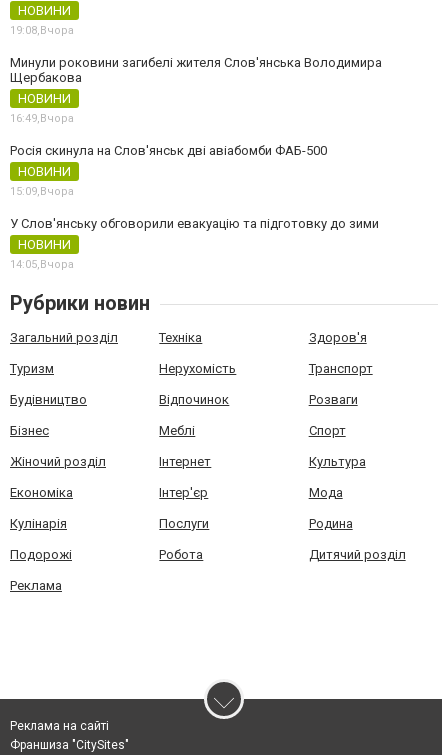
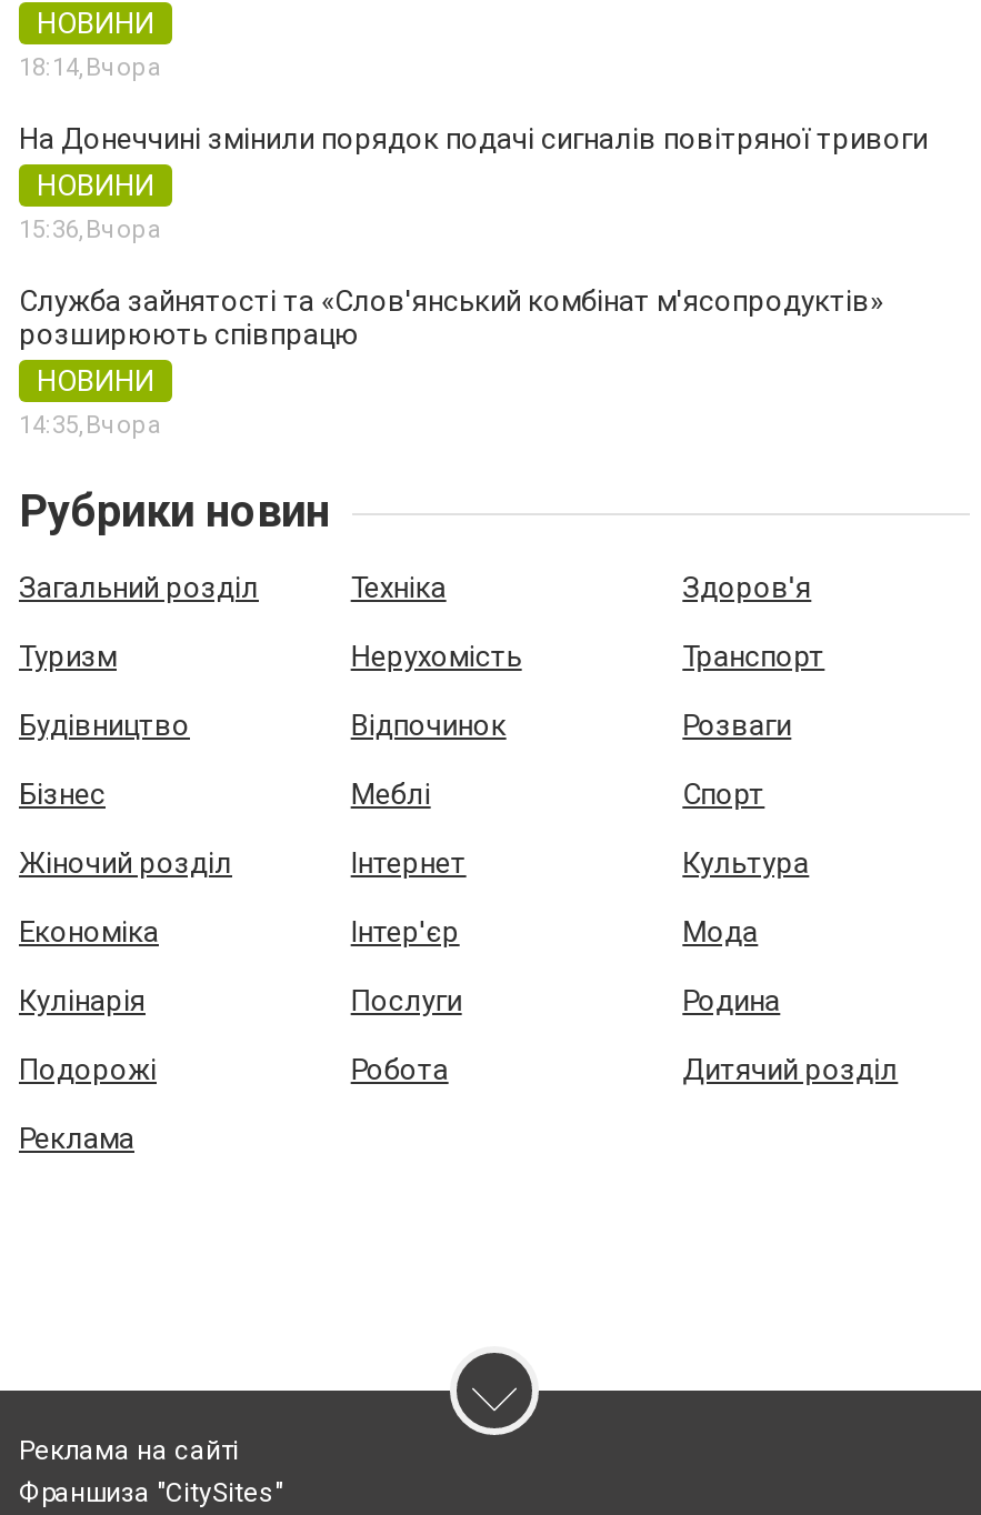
[10,24,74,37] 19:08, Вчора -> [19,53,161,82] 18:14, Вчора
[10,55,382,85] Минули роковини загибелі жителя Слов'янська Володимира | Щербакова -> [19,122,928,155] На Донеччині змінили порядок подачі сигналів повітряної тривоги
[10,112,74,125] 16:49, Вчора -> [19,215,161,244] 15:36, Вчора
[10,143,327,158] Росія скинула на Слов'янськ дві авіабомби ФАБ-500 -> [19,284,883,351] Служба зайнятості та «Слов'янський комбінат м'ясопродуктів» | розширюють співпрацю
[10,185,379,271] 15:09,Вчора | У Слов'янську обговорили евакуацію та підготовку до зими | НОВИНИ | 14:05,Вчора -> [19,411,161,440] 14:35, Вчора

